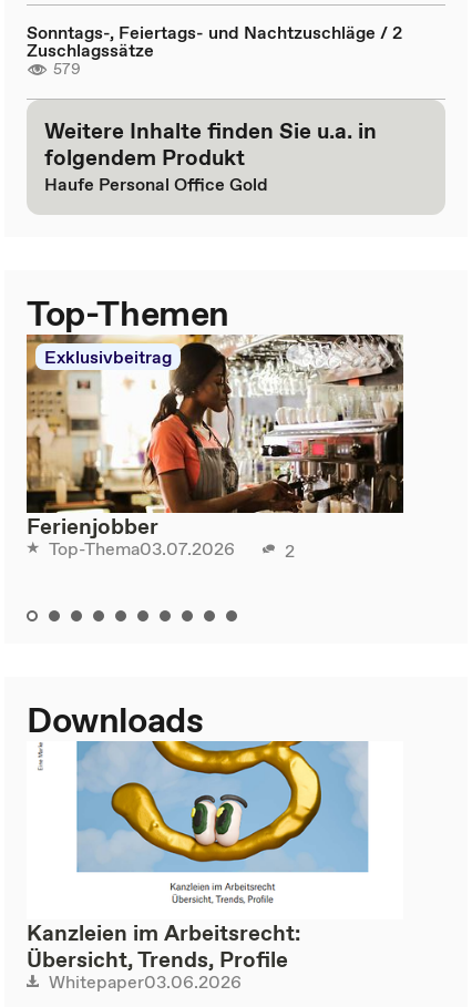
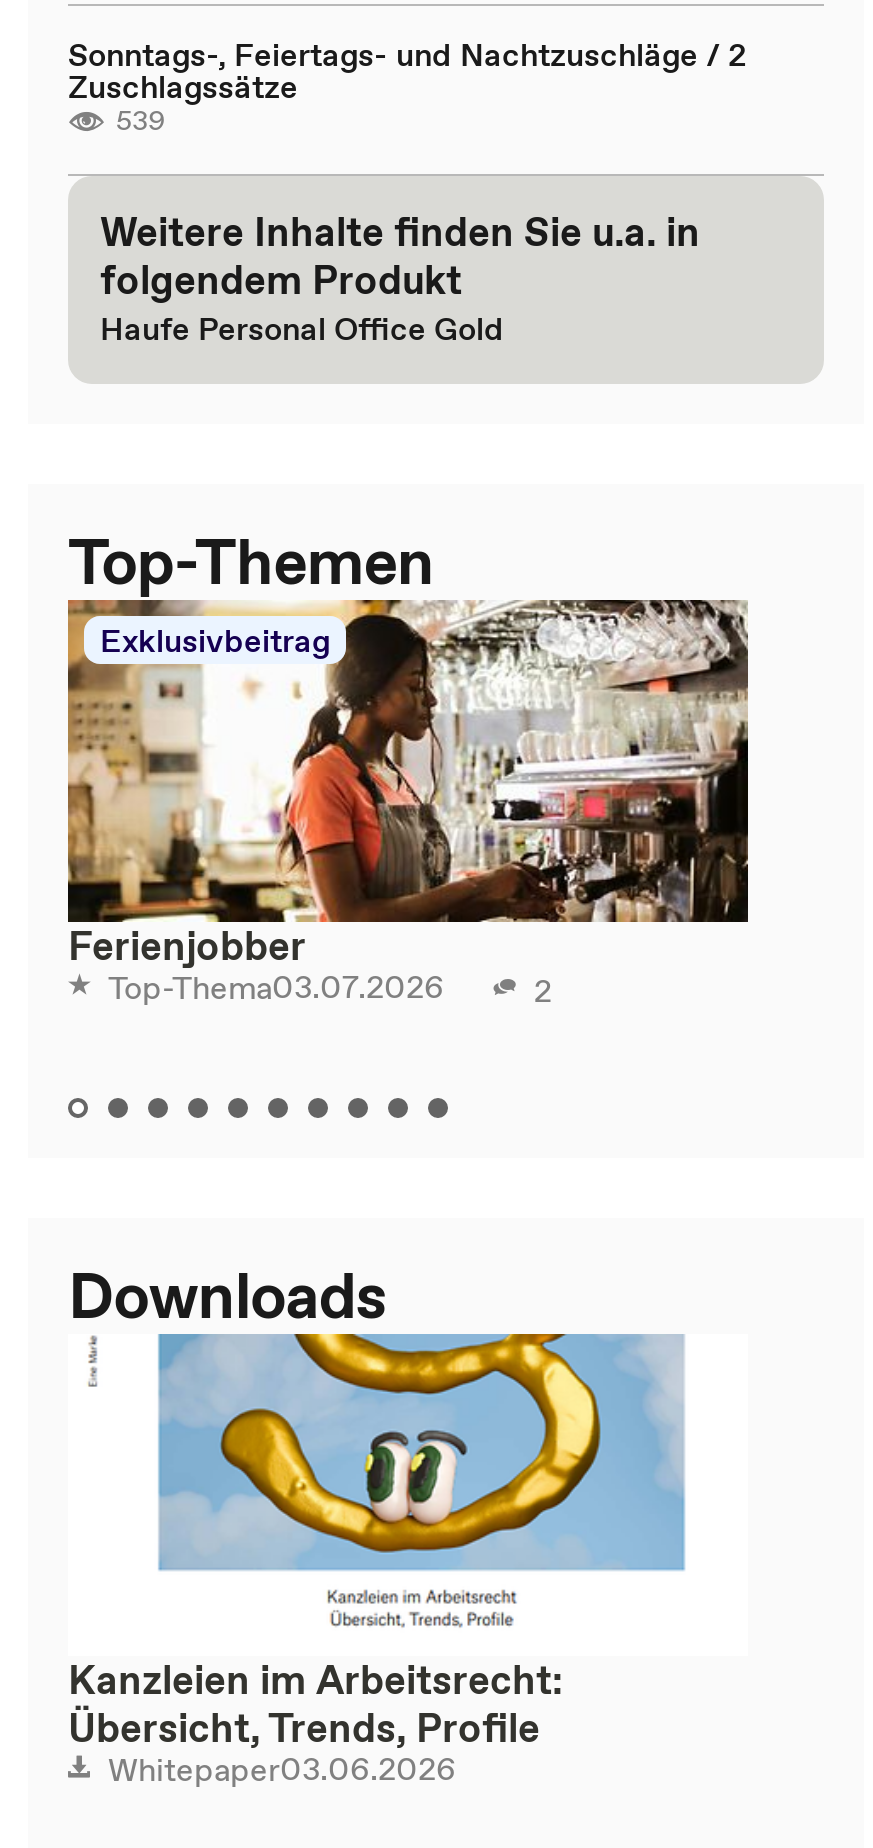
[53,57,81,79] 579 -> [116,99,166,139] 539

